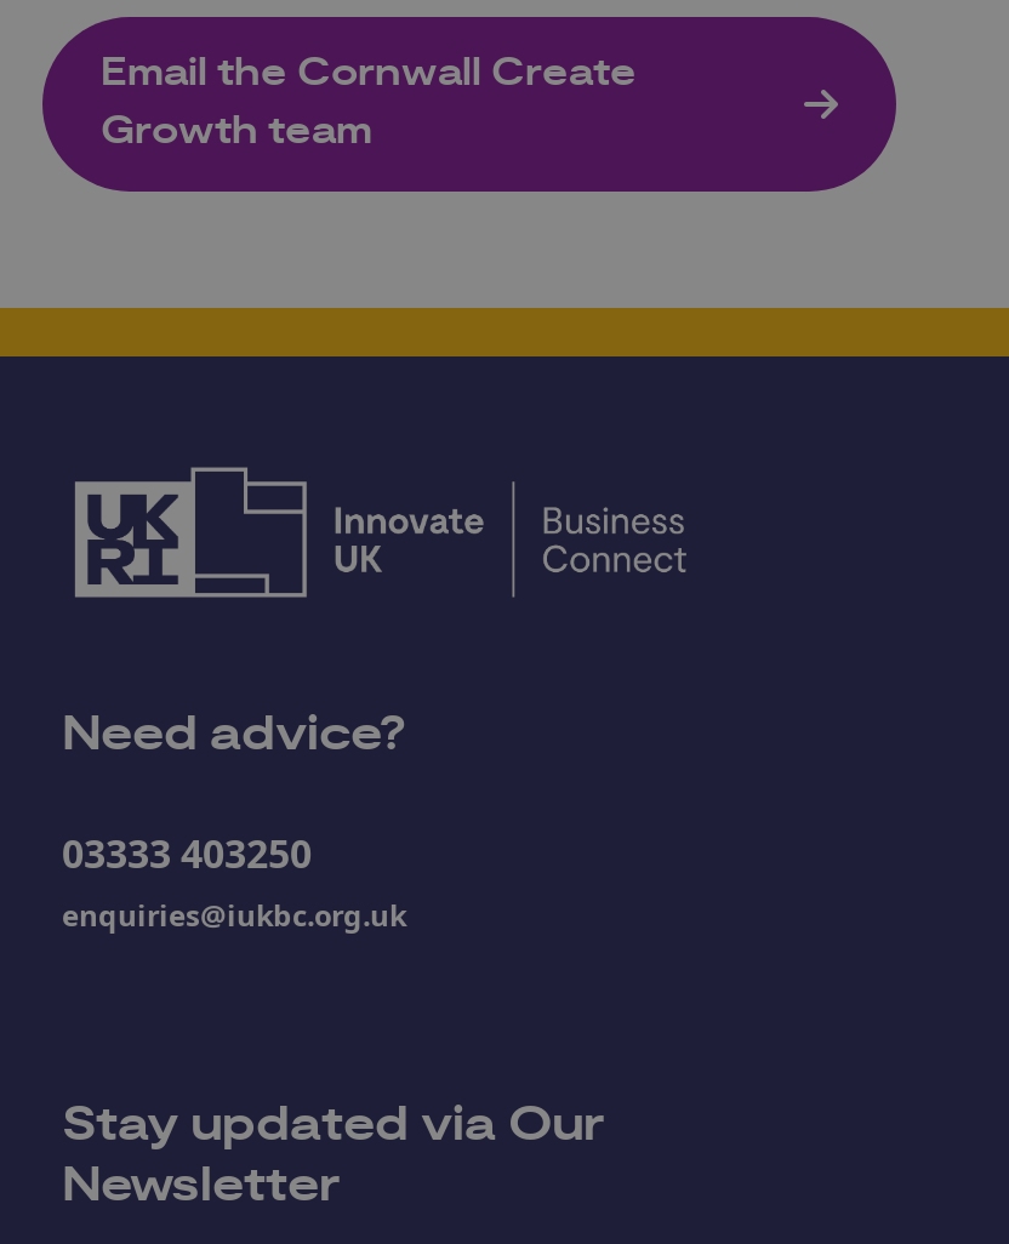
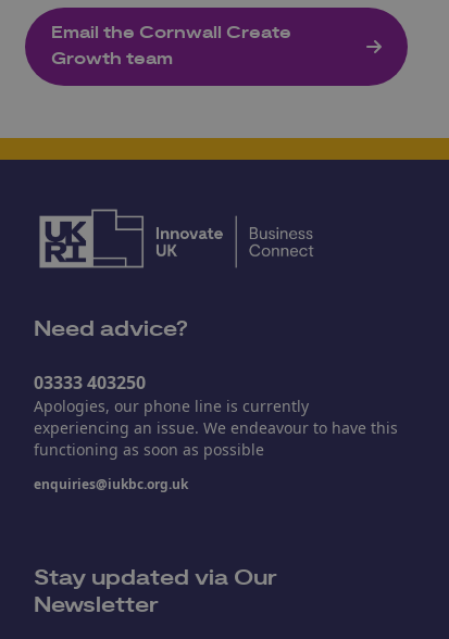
none -> [34,396,398,460] Apologies, our phone line is currently | experiencing an issue. We endeavour to have this | functioning as soon as possible

